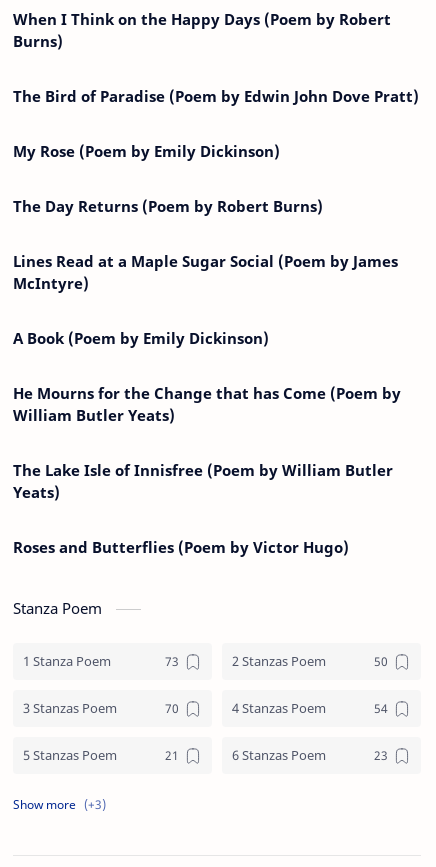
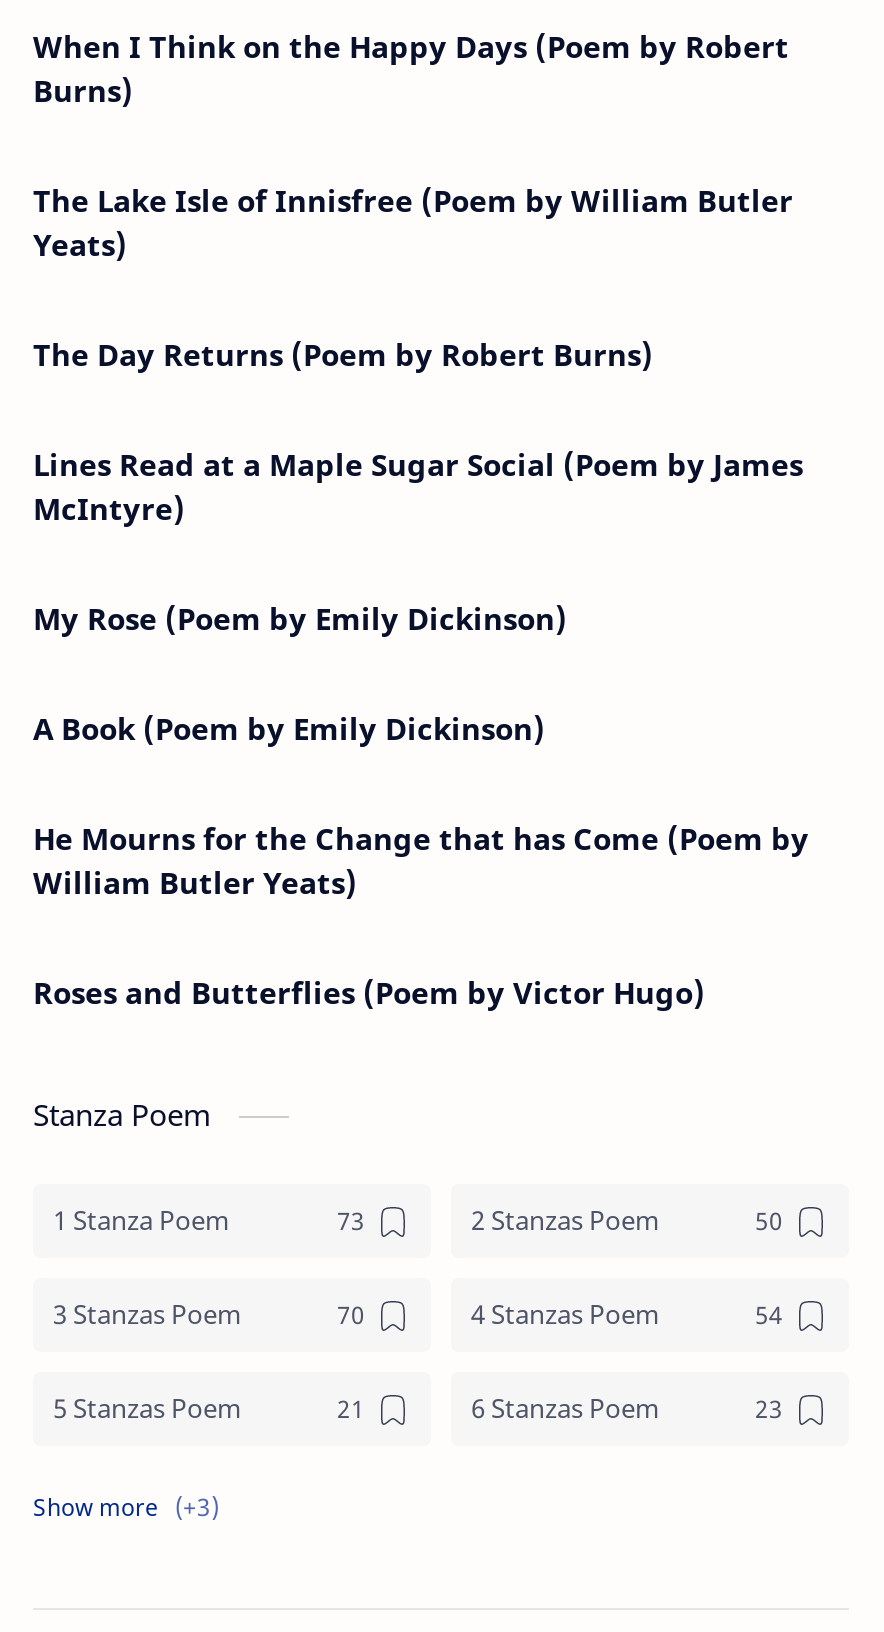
[13,86,419,106] The Bird of Paradise (Poem by Edwin John Dove Pratt) -> none
moved [13,141,280,161] -> [33,598,567,638]: My Rose (Poem by Emily Dickinson)
moved [13,328,401,425] -> [33,708,809,902]: A Book (Poem by Emily Dickinson) | He Mourns for the Change that has Come (Poem by | William Butler Yeats)
moved [13,460,393,502] -> [33,180,793,264]: The Lake Isle of Innisfree (Poem by William Butler | Yeats)

